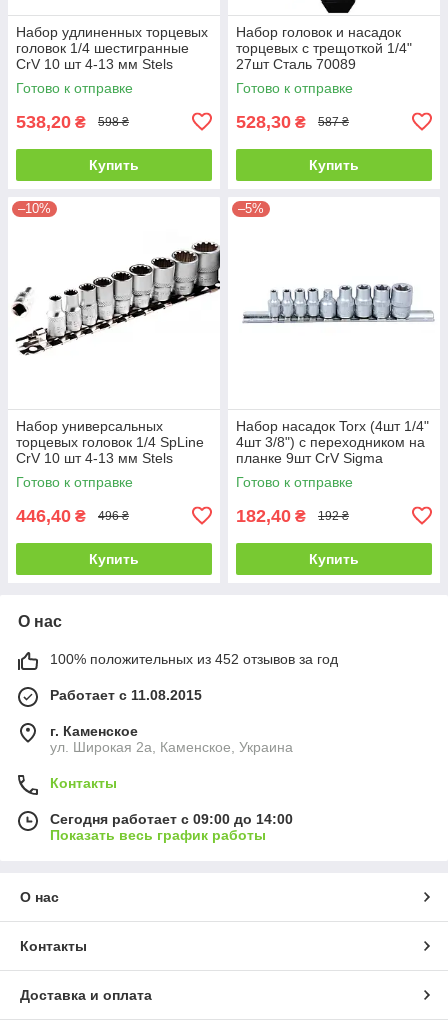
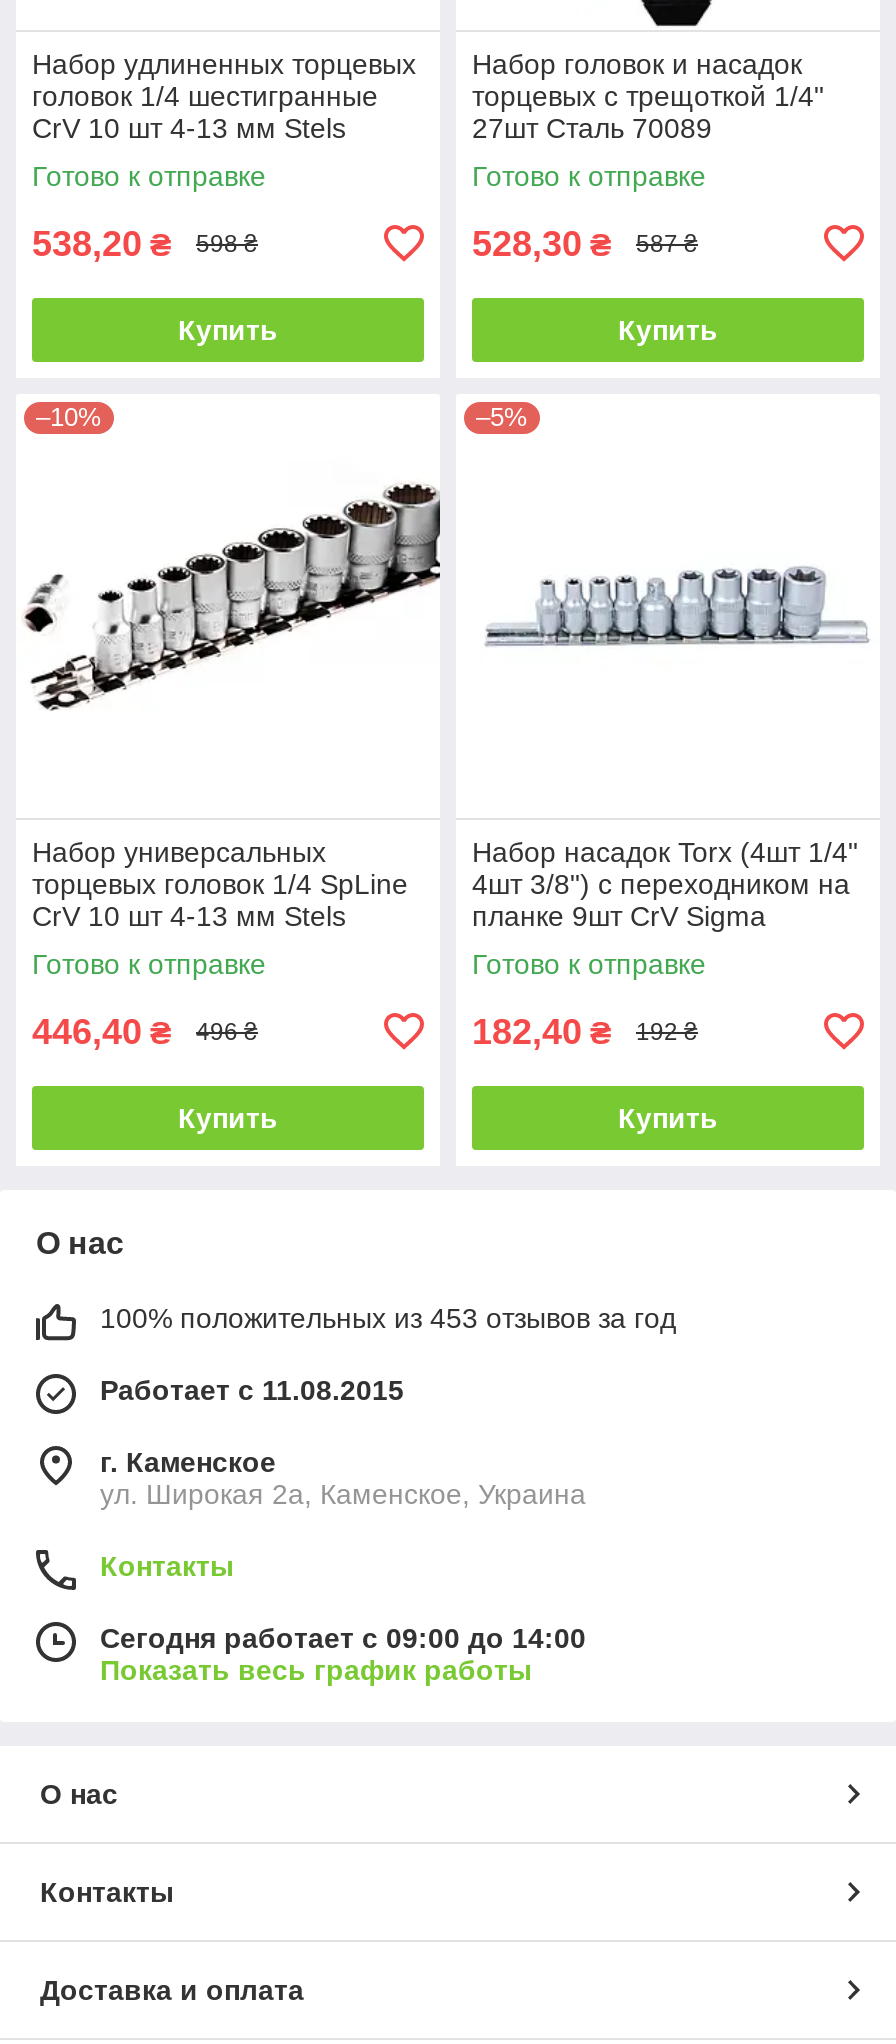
[50,651,338,667] 100% положительных из 452 отзывов за год -> [100,1302,676,1334] 100% положительных из 453 отзывов за год

